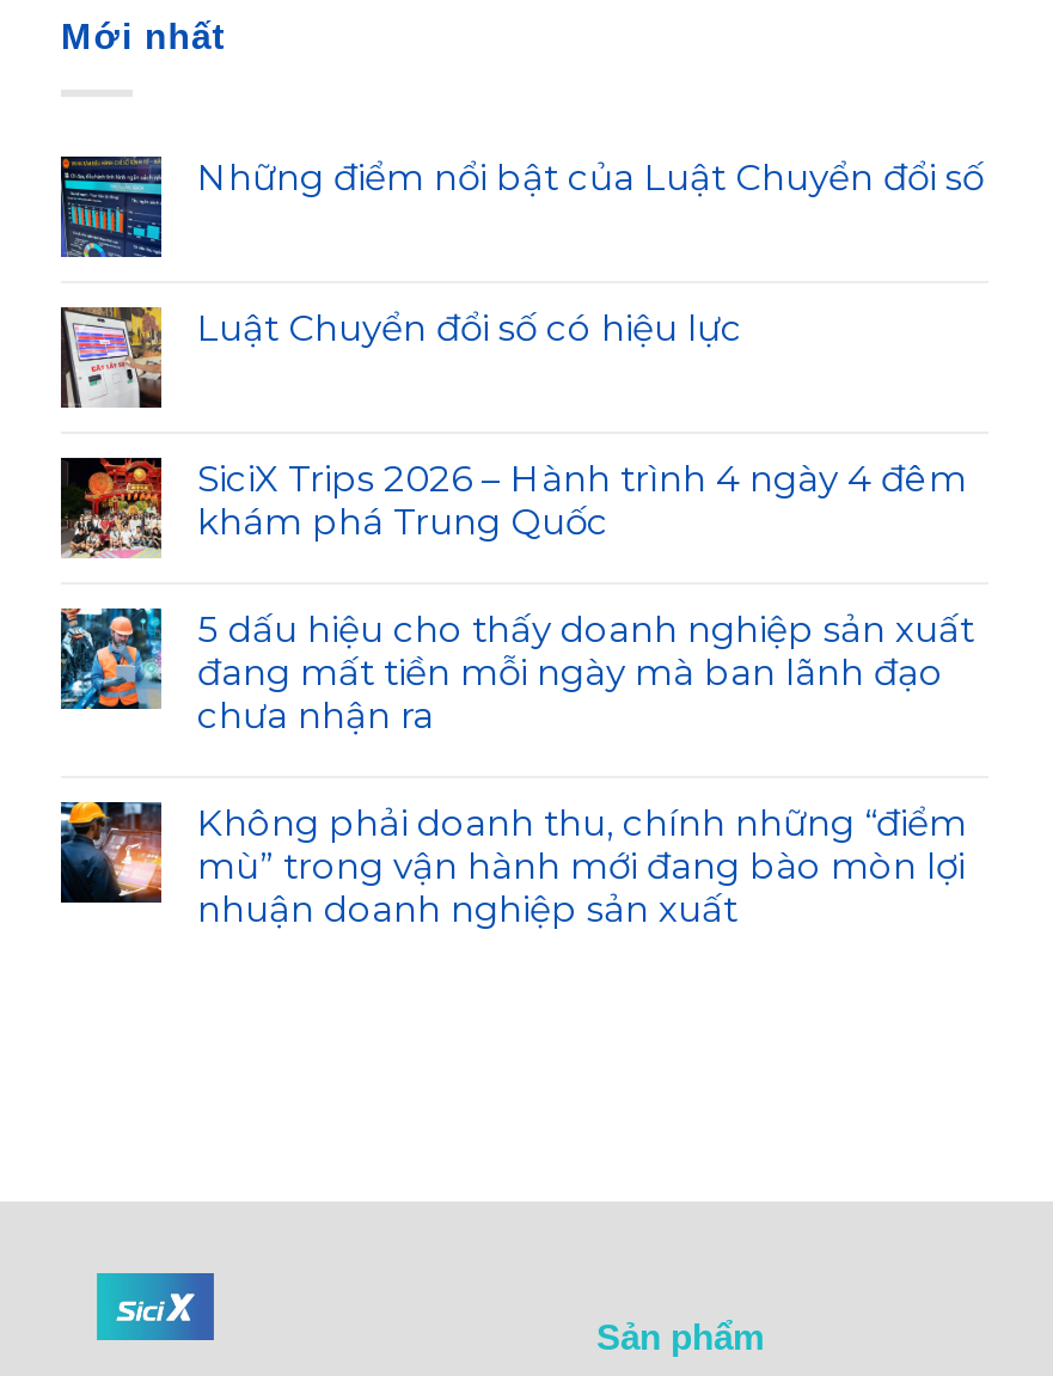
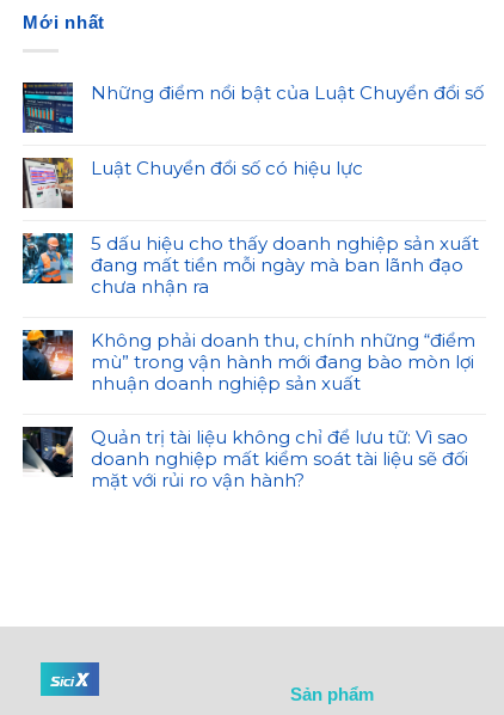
[61,455,967,558] [image] | SiciX Trips 2026 – Hành trình 4 ngày 4 đêm | khám phá Trung Quốc -> none
moved [56,604,974,930] -> [20,231,479,394]: [image] | 5 dấu hiệu cho thấy doanh nghiệp sản xuất | đang mất tiền mỗi ngày mà ban lãnh đạo | chưa nhận ra | Không phải doanh thu, chính những “điểm | mù” trong vận hành mới đang bào mòn lợi | nhuận doanh nghiệp sản xuất
none -> [21,425,468,491] [image] | Quản trị tài liệu không chỉ để lưu tữ: Vì sao | doanh nghiệp mất kiểm soát tài liệu sẽ đối | mặt với rủi ro vận hành?

